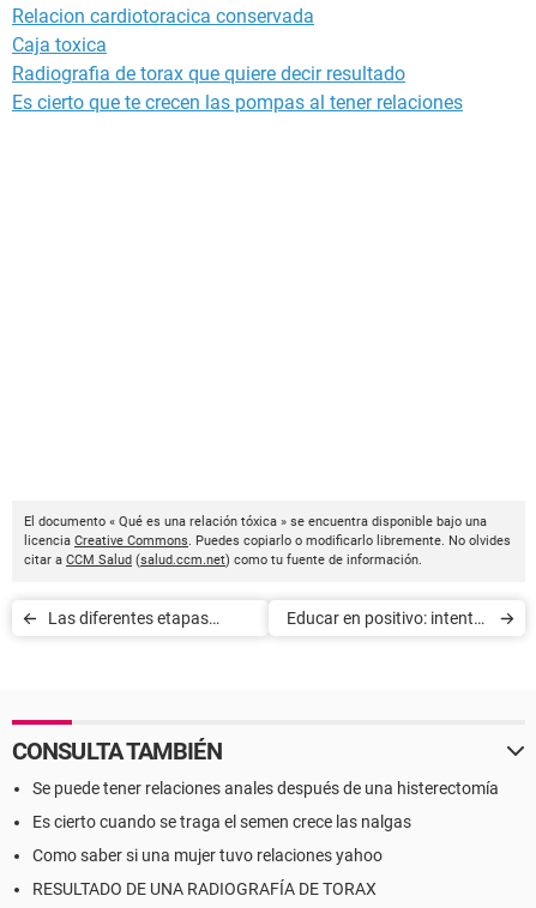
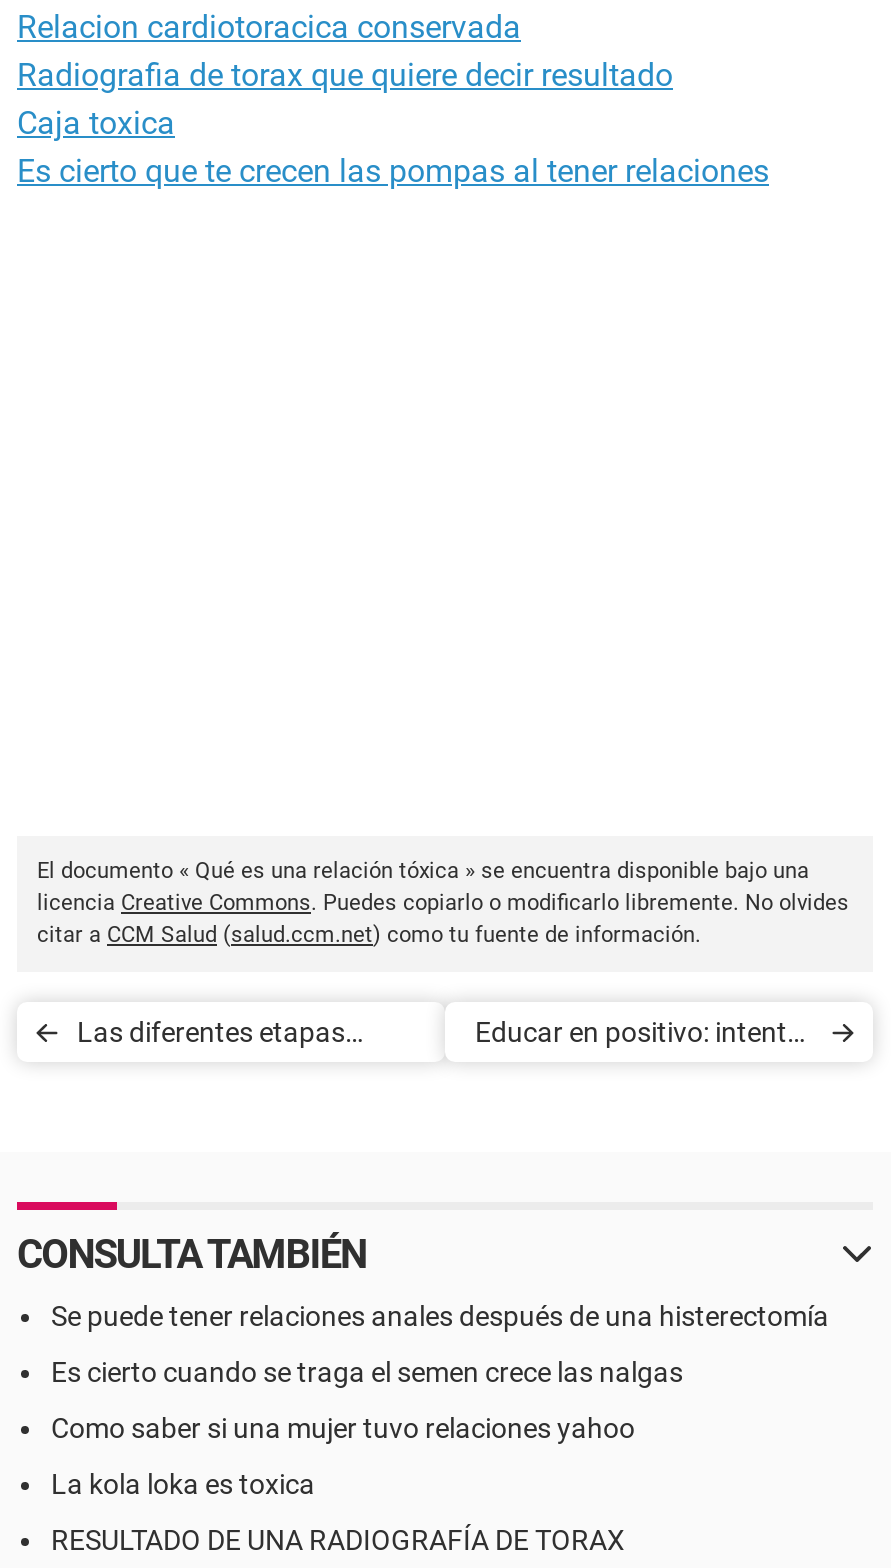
moved [12,62,405,85] -> [17,56,673,94]: Radiografia de torax que quiere decir resultado
none -> [51,1468,315,1500] La kola loka es toxica

